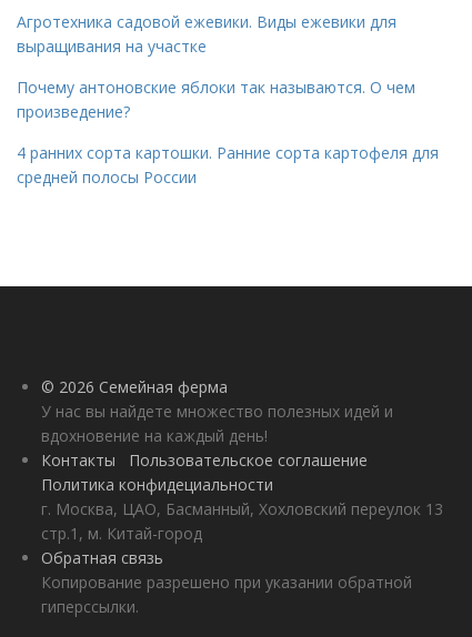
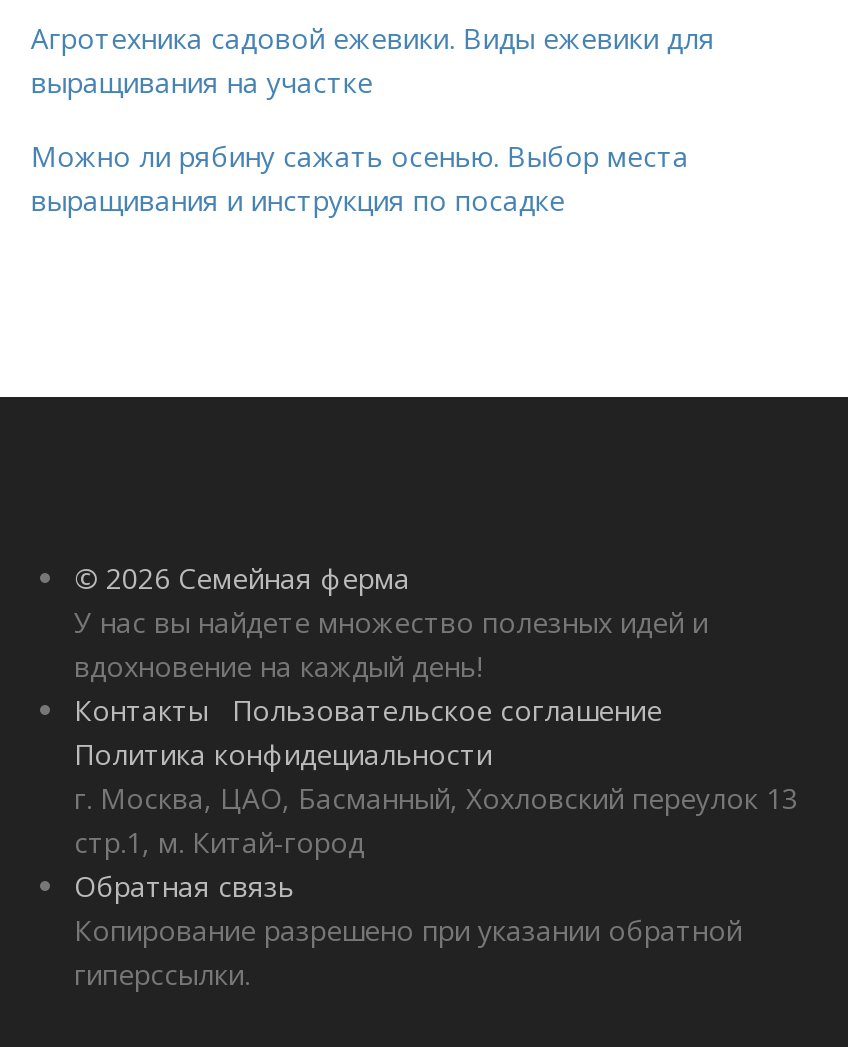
[17,76,439,187] Почему антоновские яблоки так называются. О чем | произведение? | 4 ранних сорта картошки. Ранние сорта картофеля для | средней полосы России -> [31,137,689,219] Можно ли рябину сажать осенью. Выбор места | выращивания и инструкция по посадке

